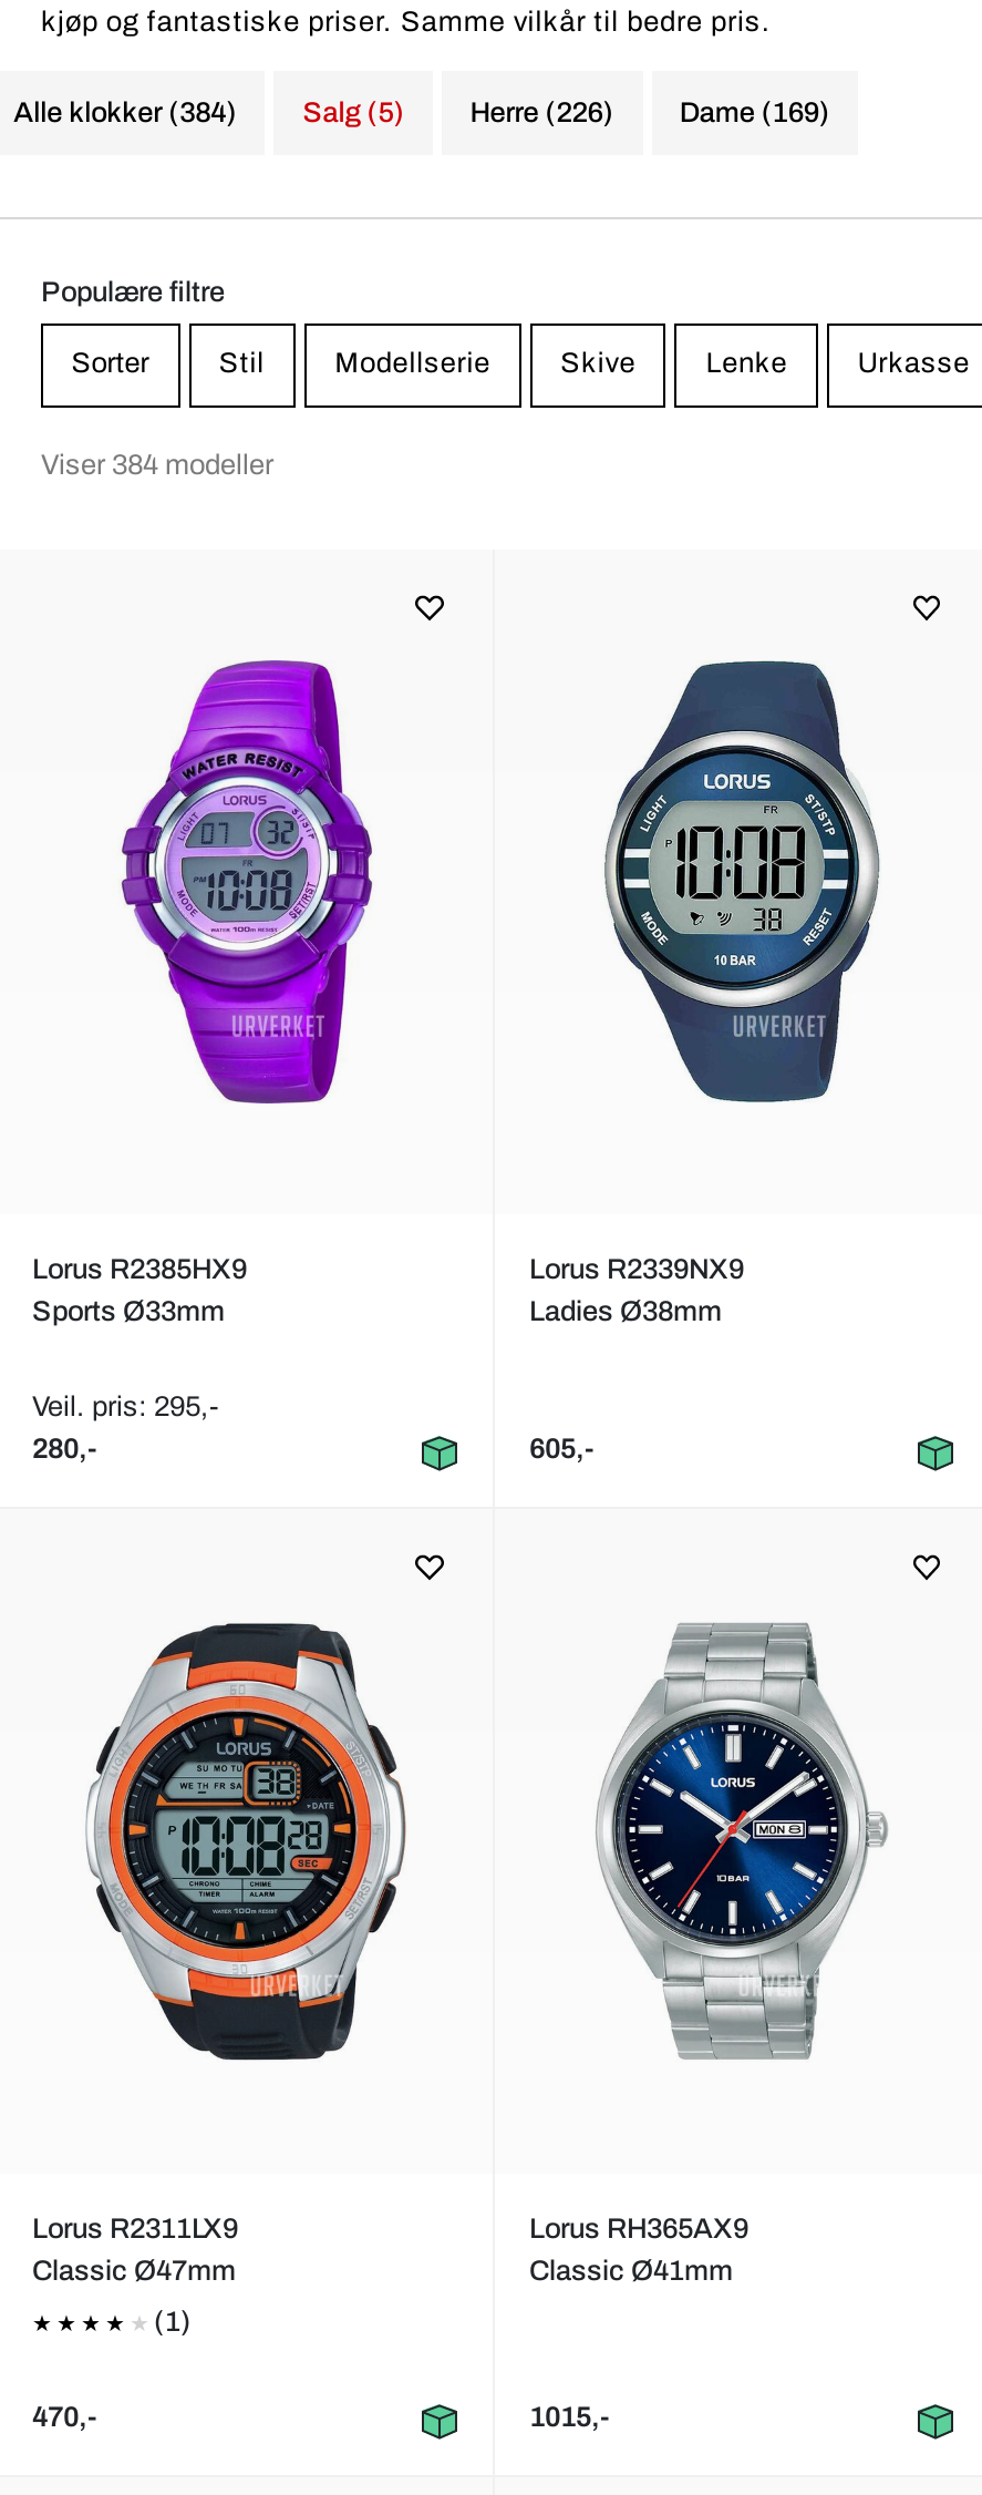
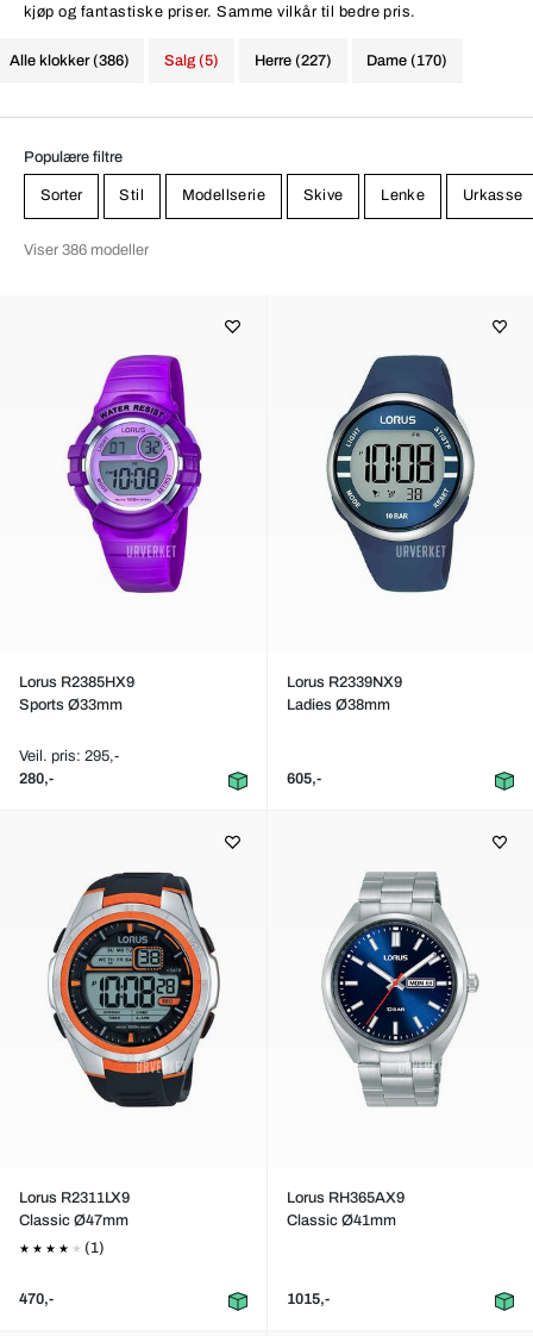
[14,97,237,128] Alle klokker (384) -> [9,52,129,69] Alle klokker (386)
[470,97,614,128] Herre (226) -> [254,52,332,69] Herre (227)
[680,97,830,128] Dame (169) -> [367,52,448,69] Dame (170)
[41,450,273,481] Viser 384 modeller -> [24,242,149,258] Viser 386 modeller

